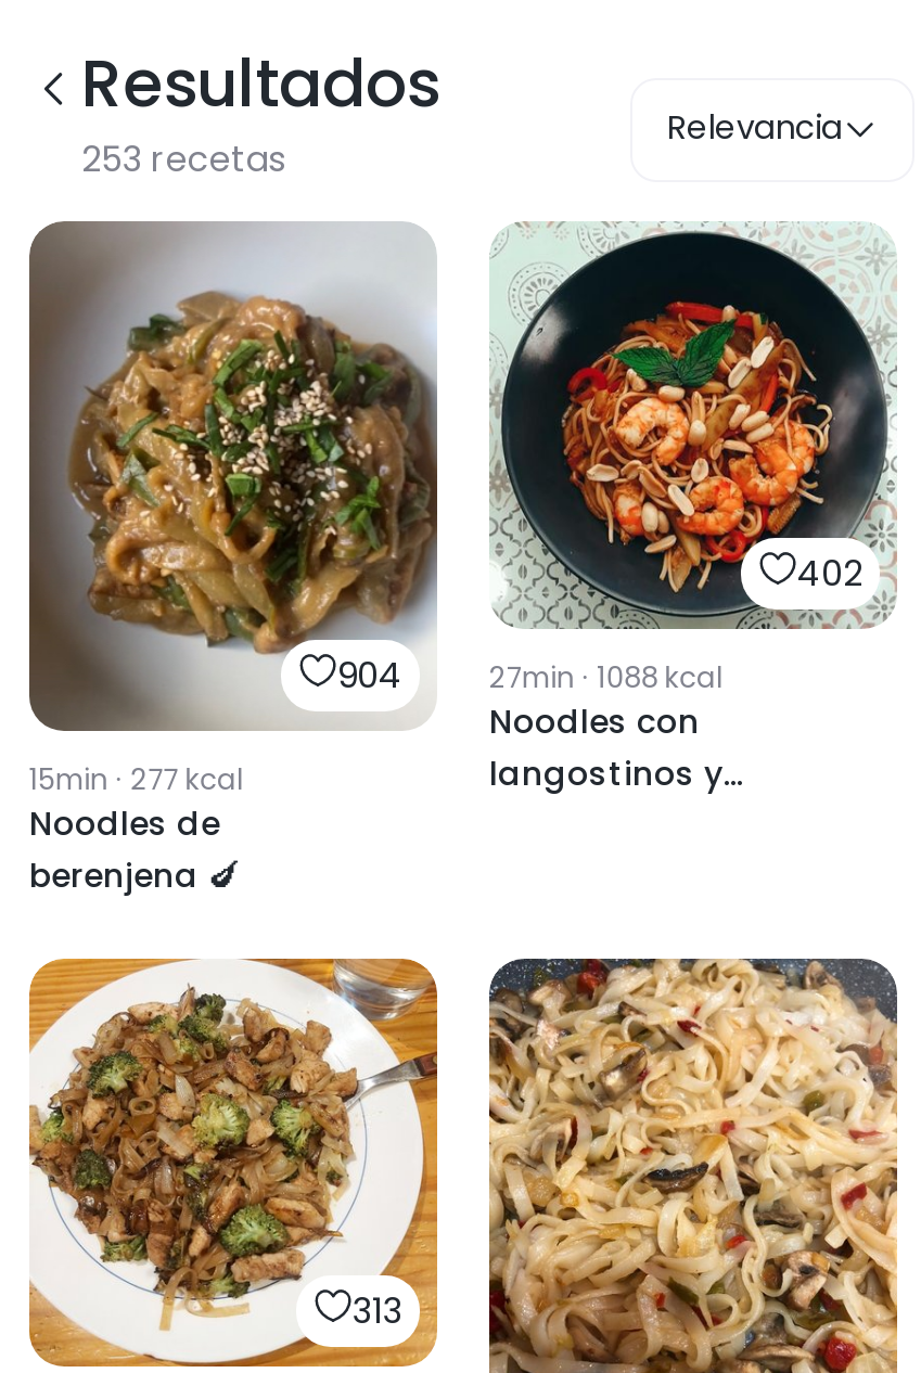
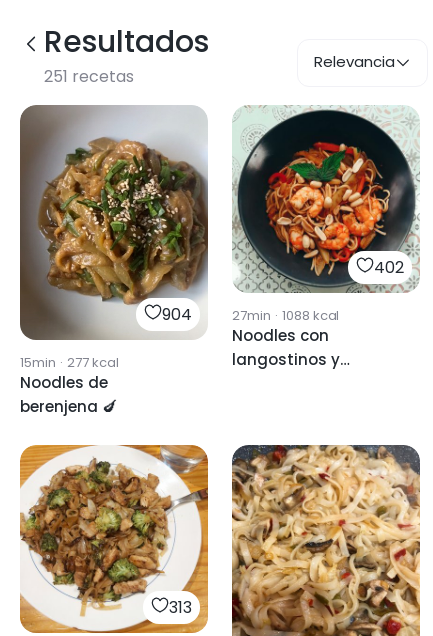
[81,134,285,184] 253 recetas -> [44,65,134,88] 251 recetas

